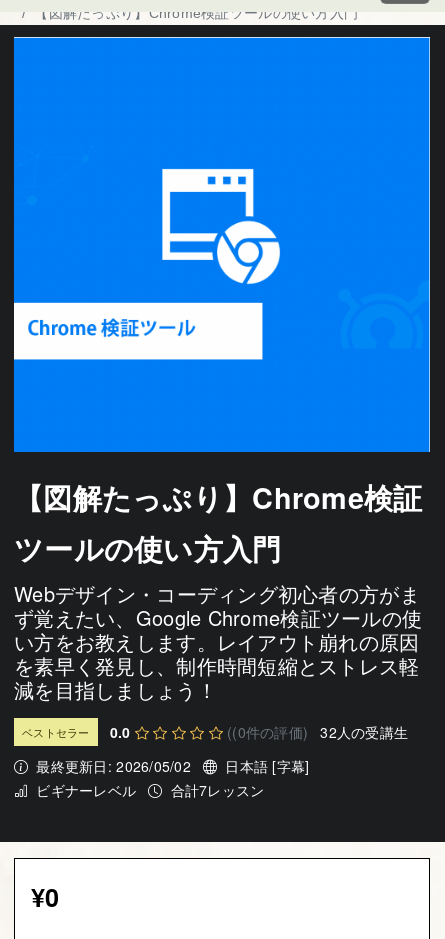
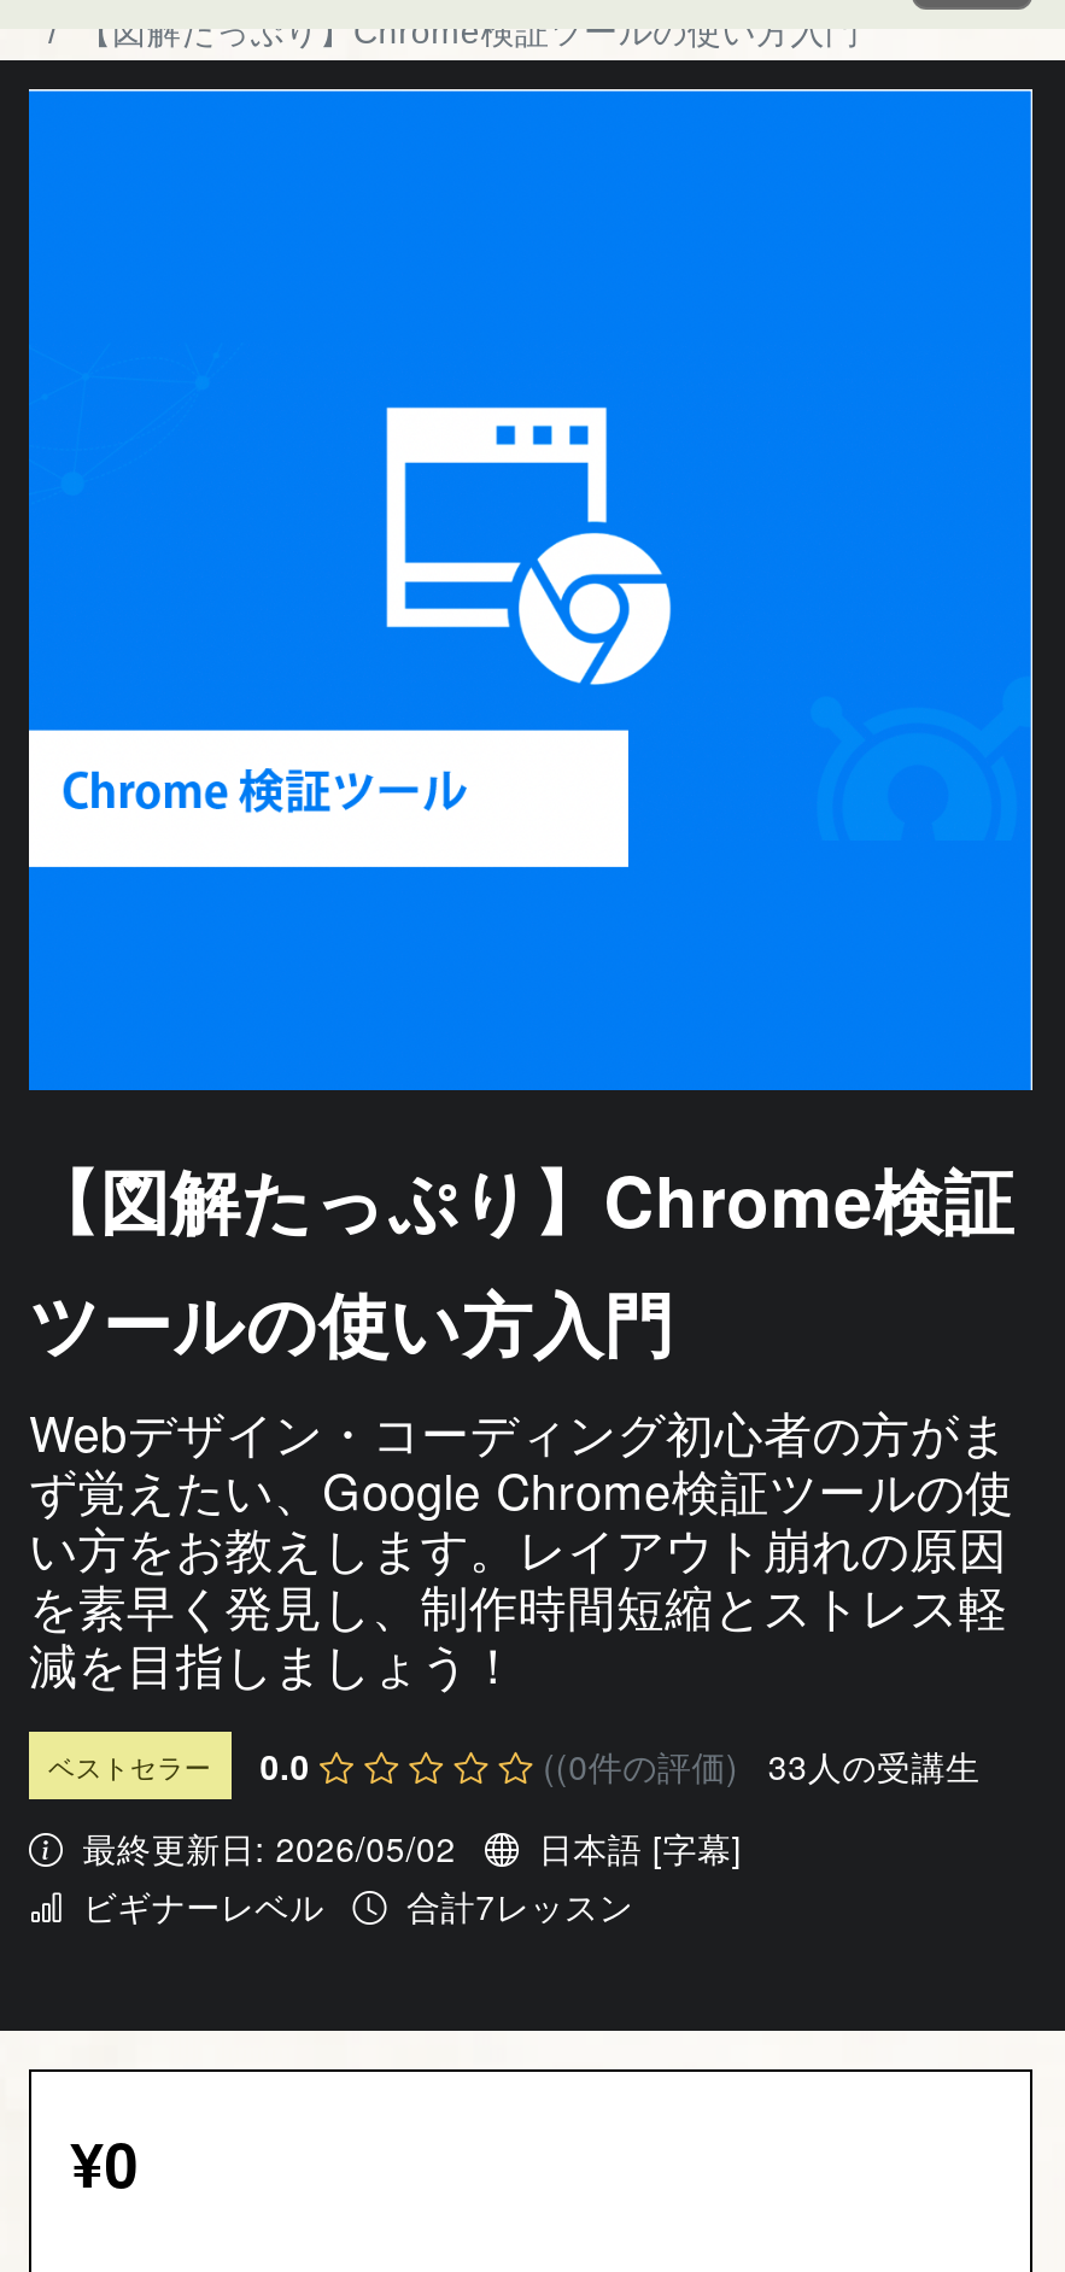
[227,722,408,742] ((0件の評価) 32人の受講生 -> [543,1742,980,1790] ((0件の評価) 33人の受講生

